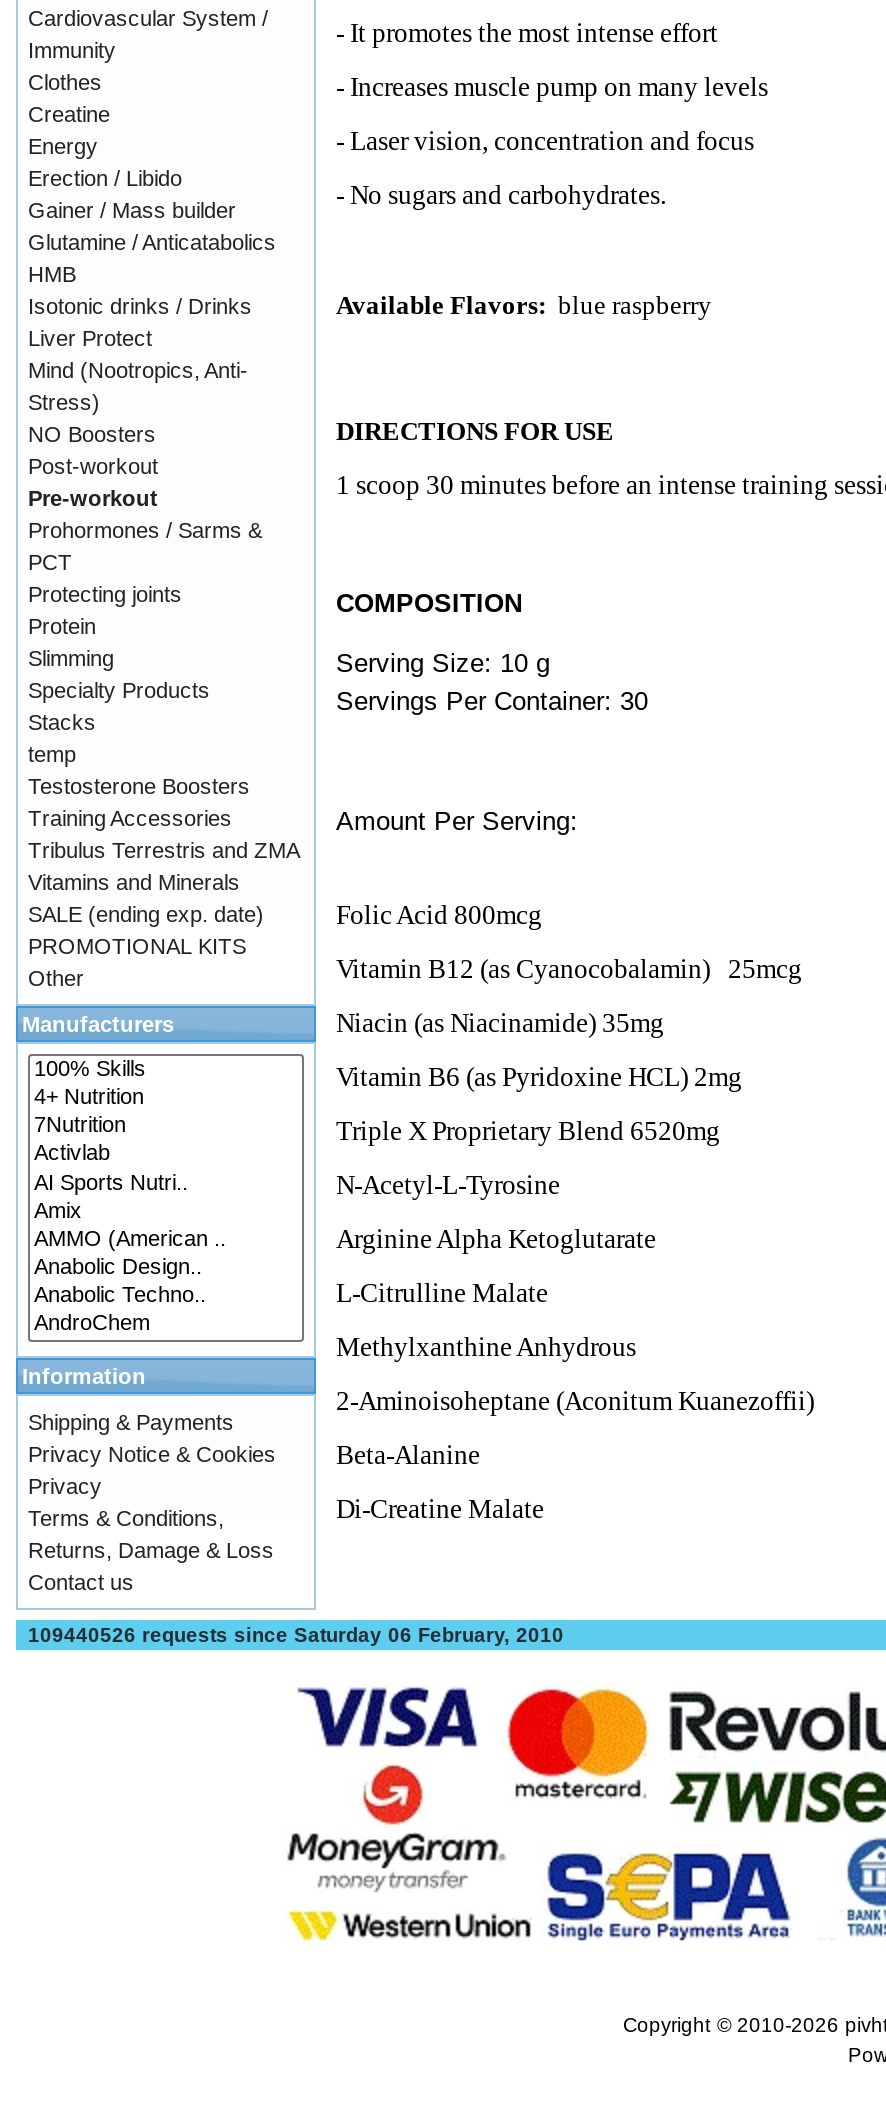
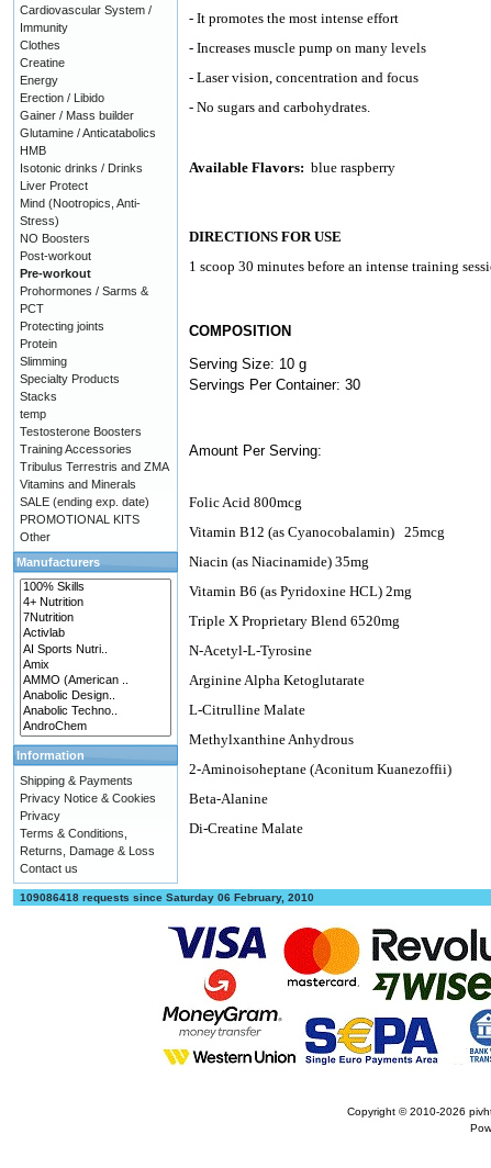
[16,1623,576,1645] 109440526 requests since Saturday 06 February, 2010 -> [13,891,321,903] 109086418 requests since Saturday 06 February, 2010

